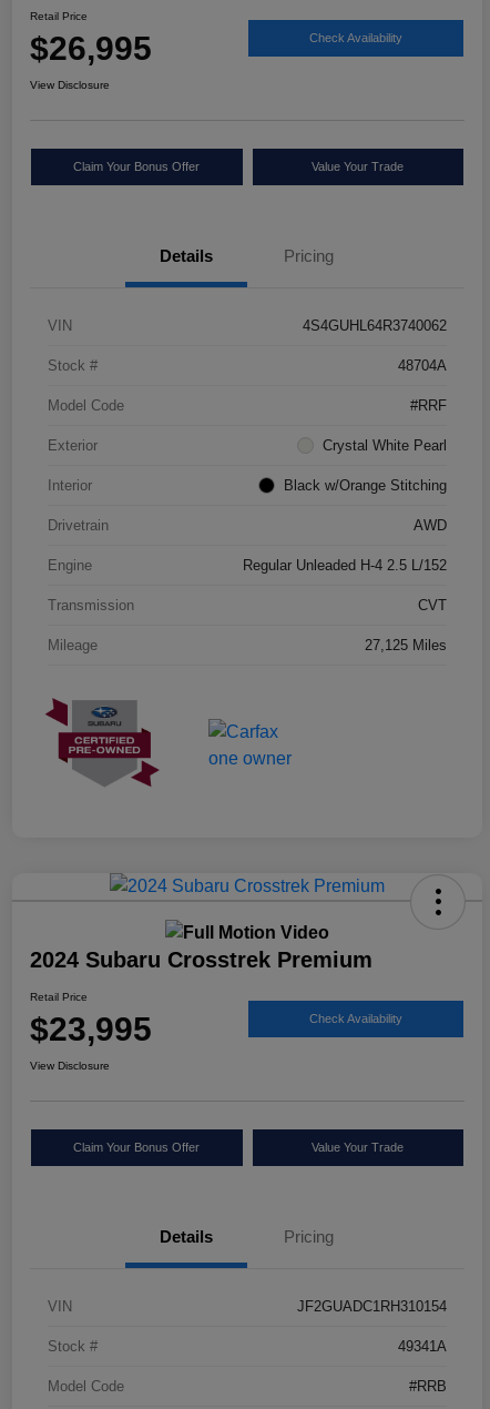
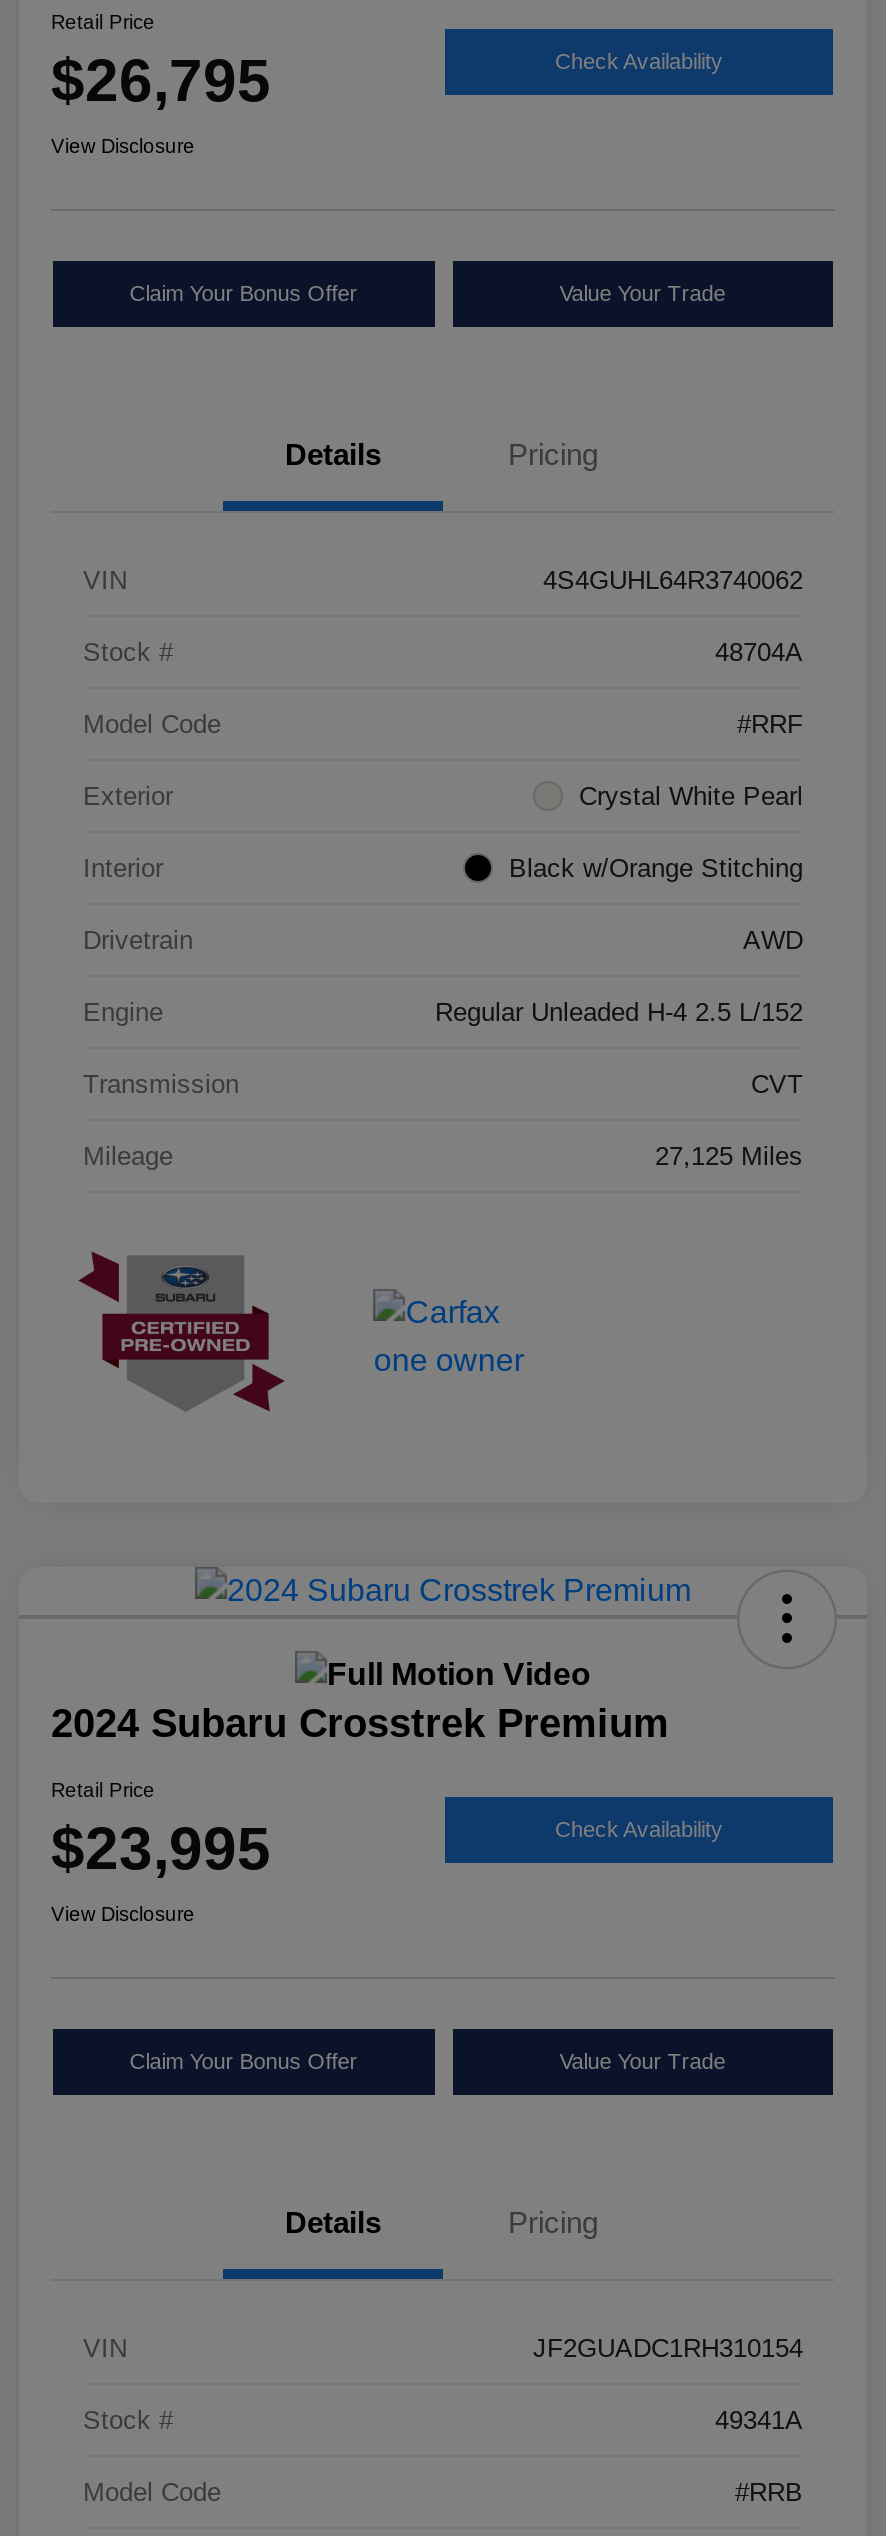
[30,30,152,67] $26,995 -> [51,47,271,113] $26,795

